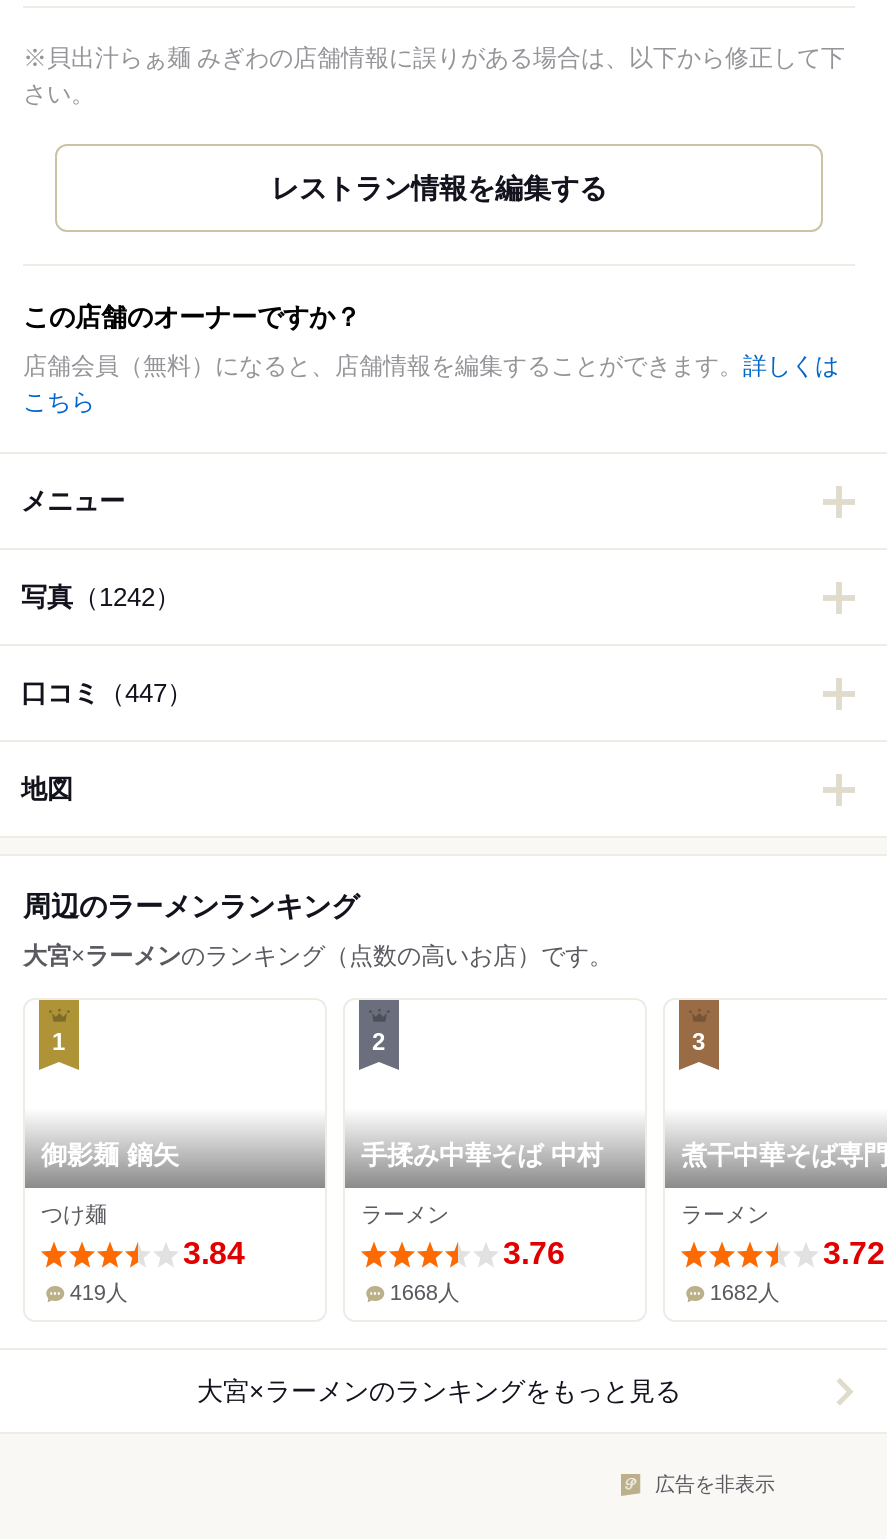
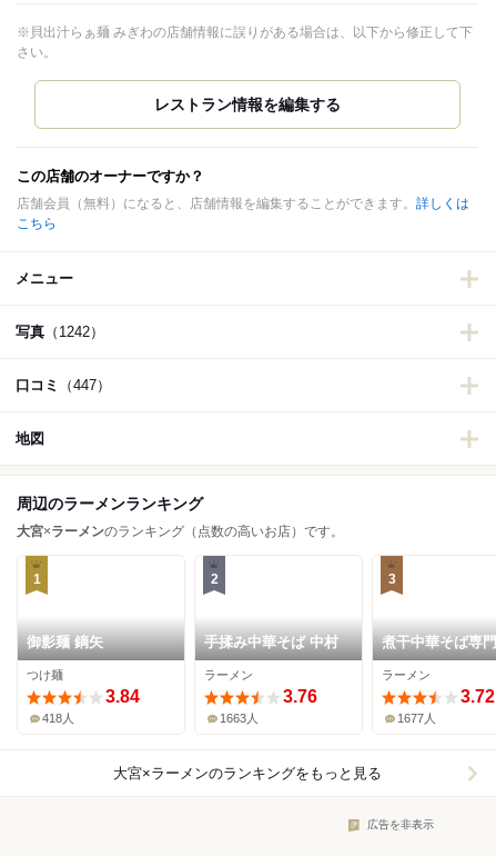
[70,1281,128,1305] 419人 -> [43,712,75,725] 418人
[390,1281,460,1305] 1668人 -> [220,712,259,725] 1663人
[710,1281,780,1305] 1682人 -> [398,712,437,725] 1677人

